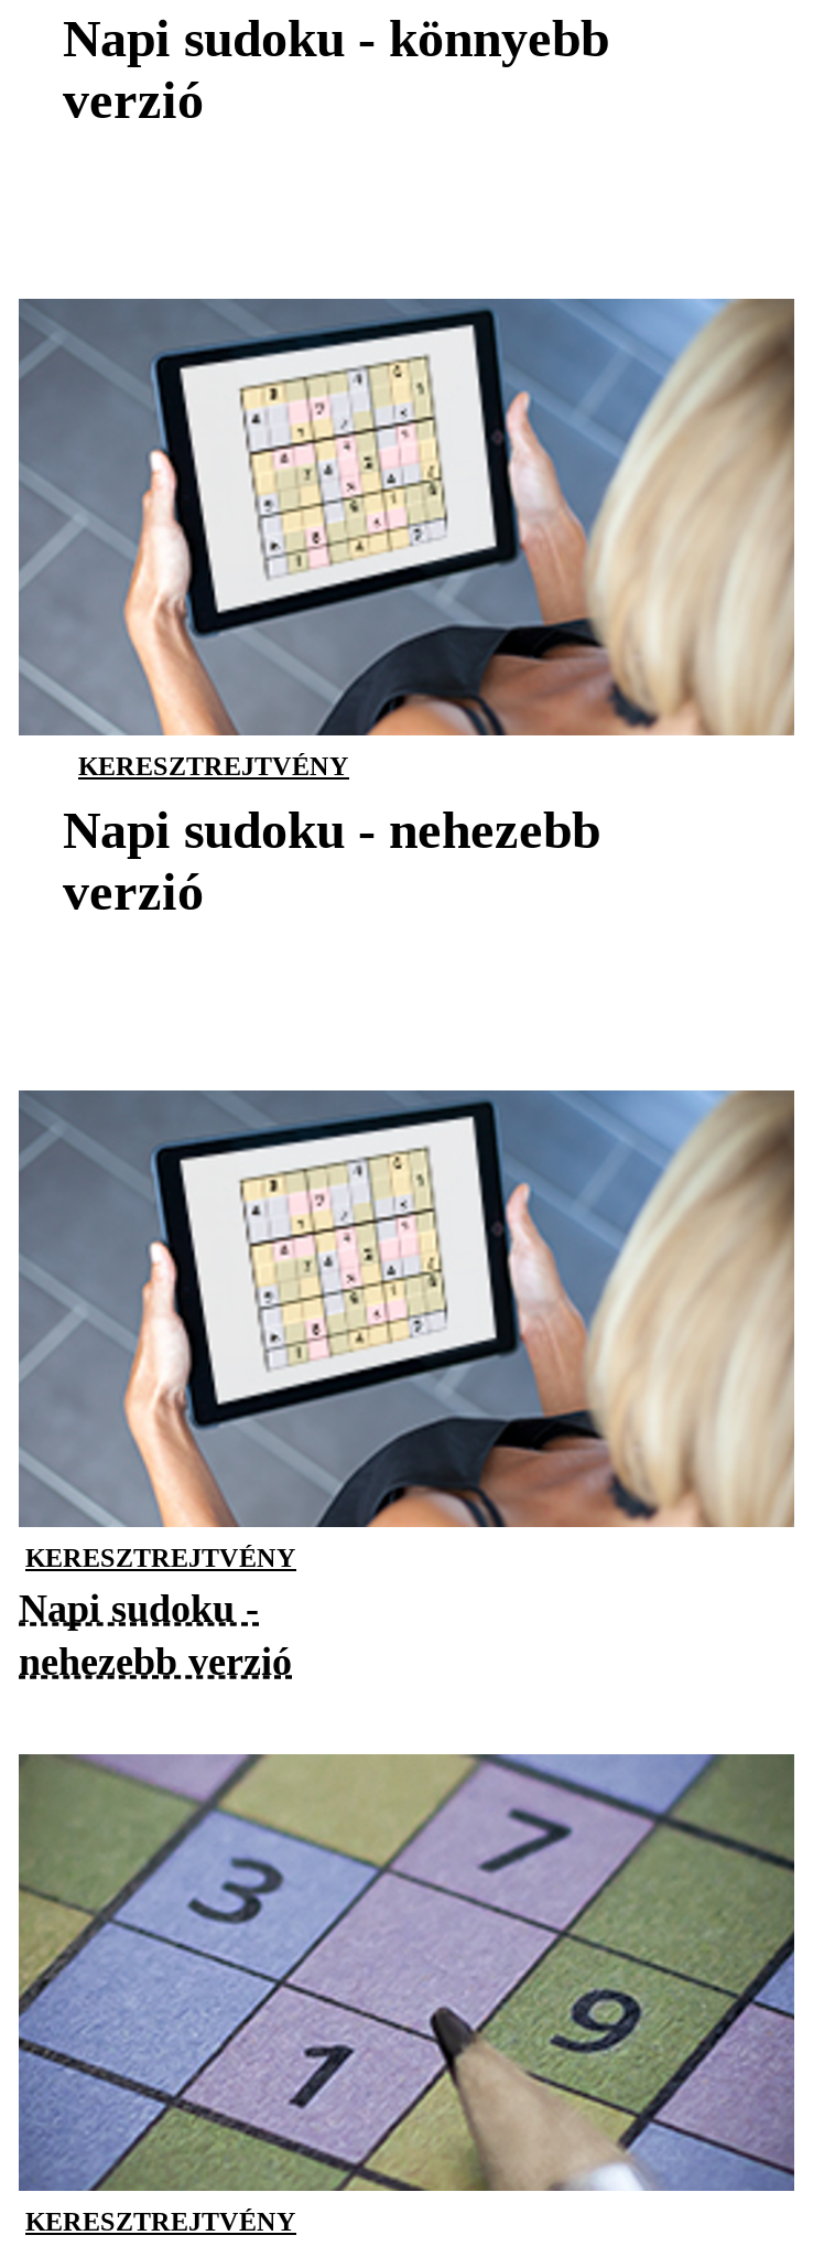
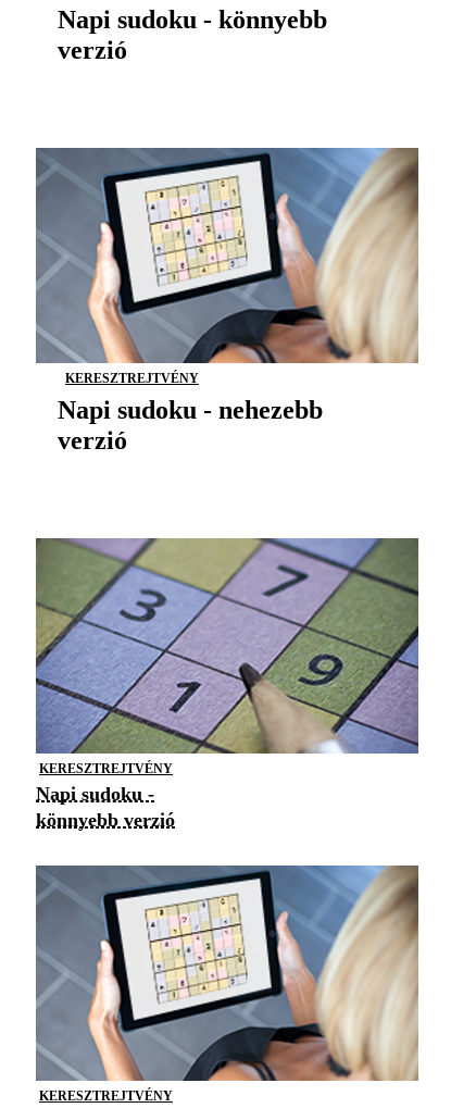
moved [19,1090,794,1529] -> [36,866,418,1082]: [image]
[19,1640,292,1684] nehezebb verzió -> [36,809,175,831] könnyebb verzió
moved [19,1752,796,2193] -> [36,537,419,755]: [image]

